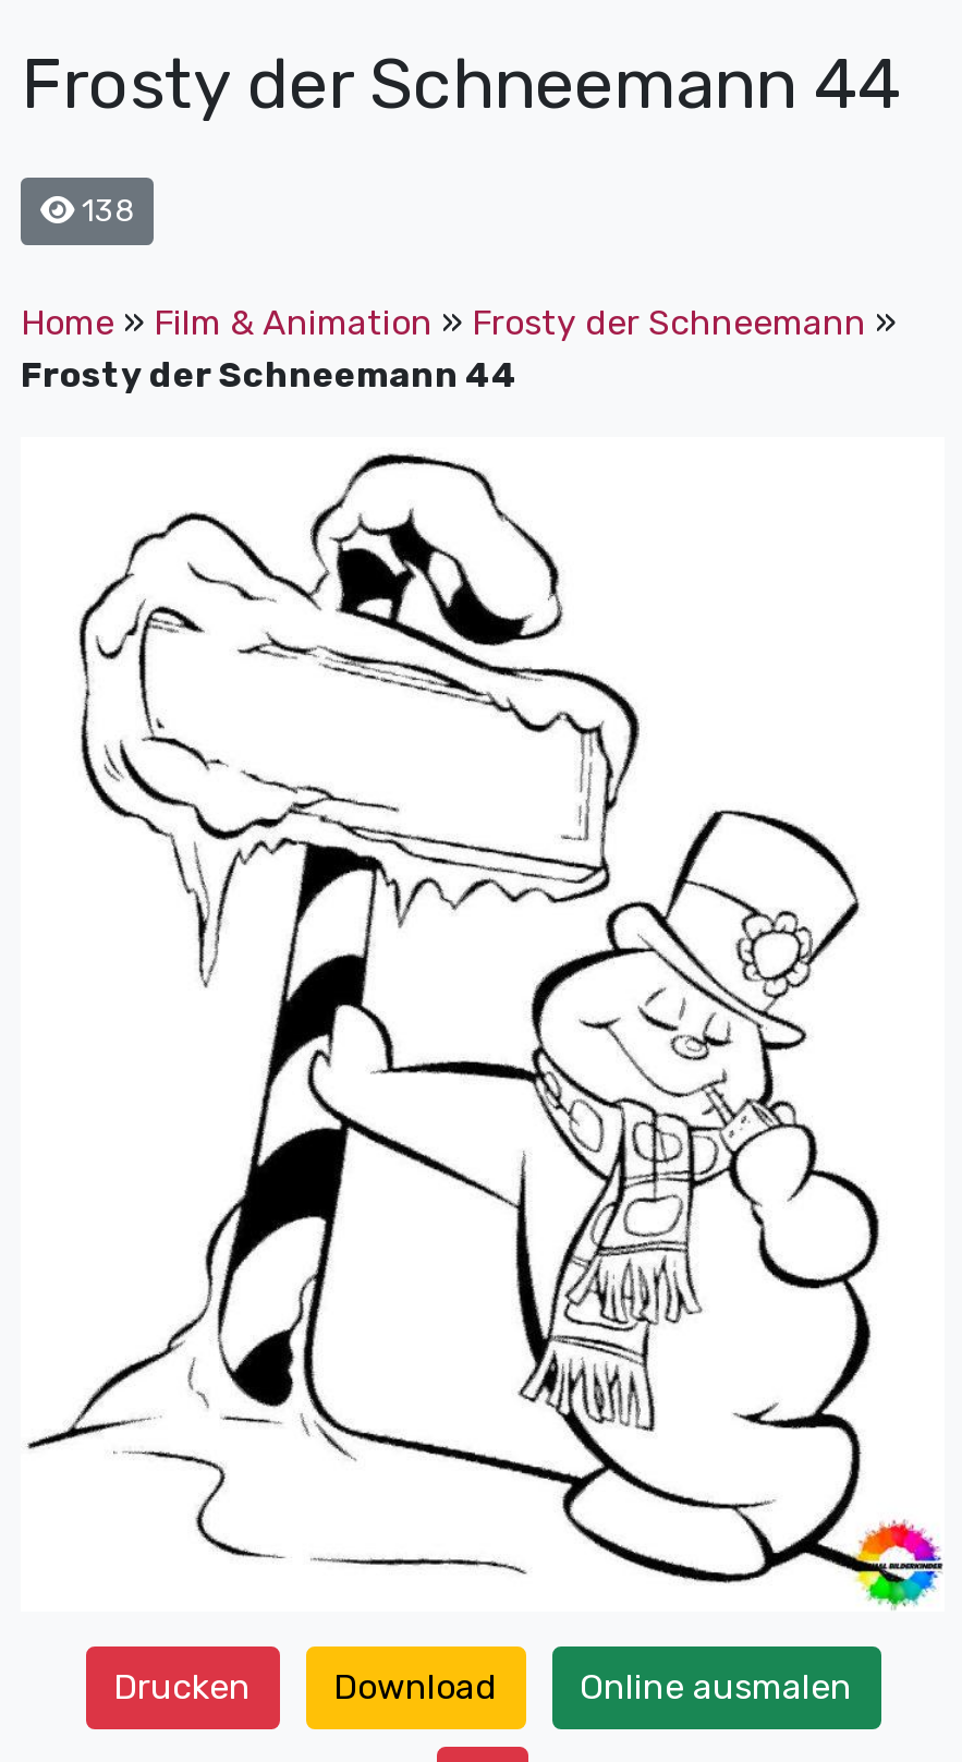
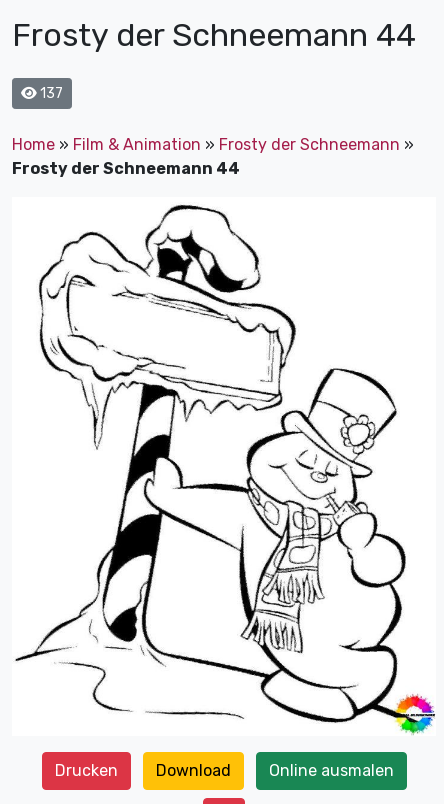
[75,193,134,230] 138 -> [37,85,63,102] 137

